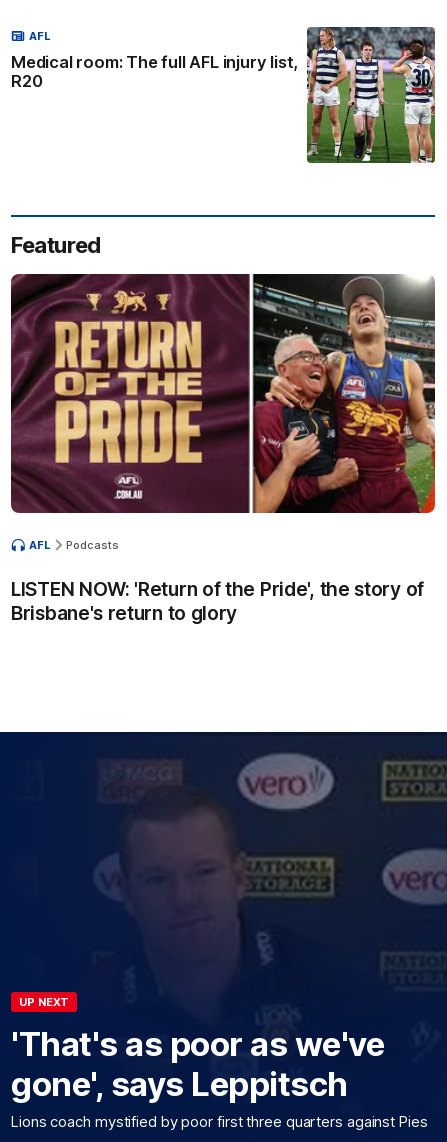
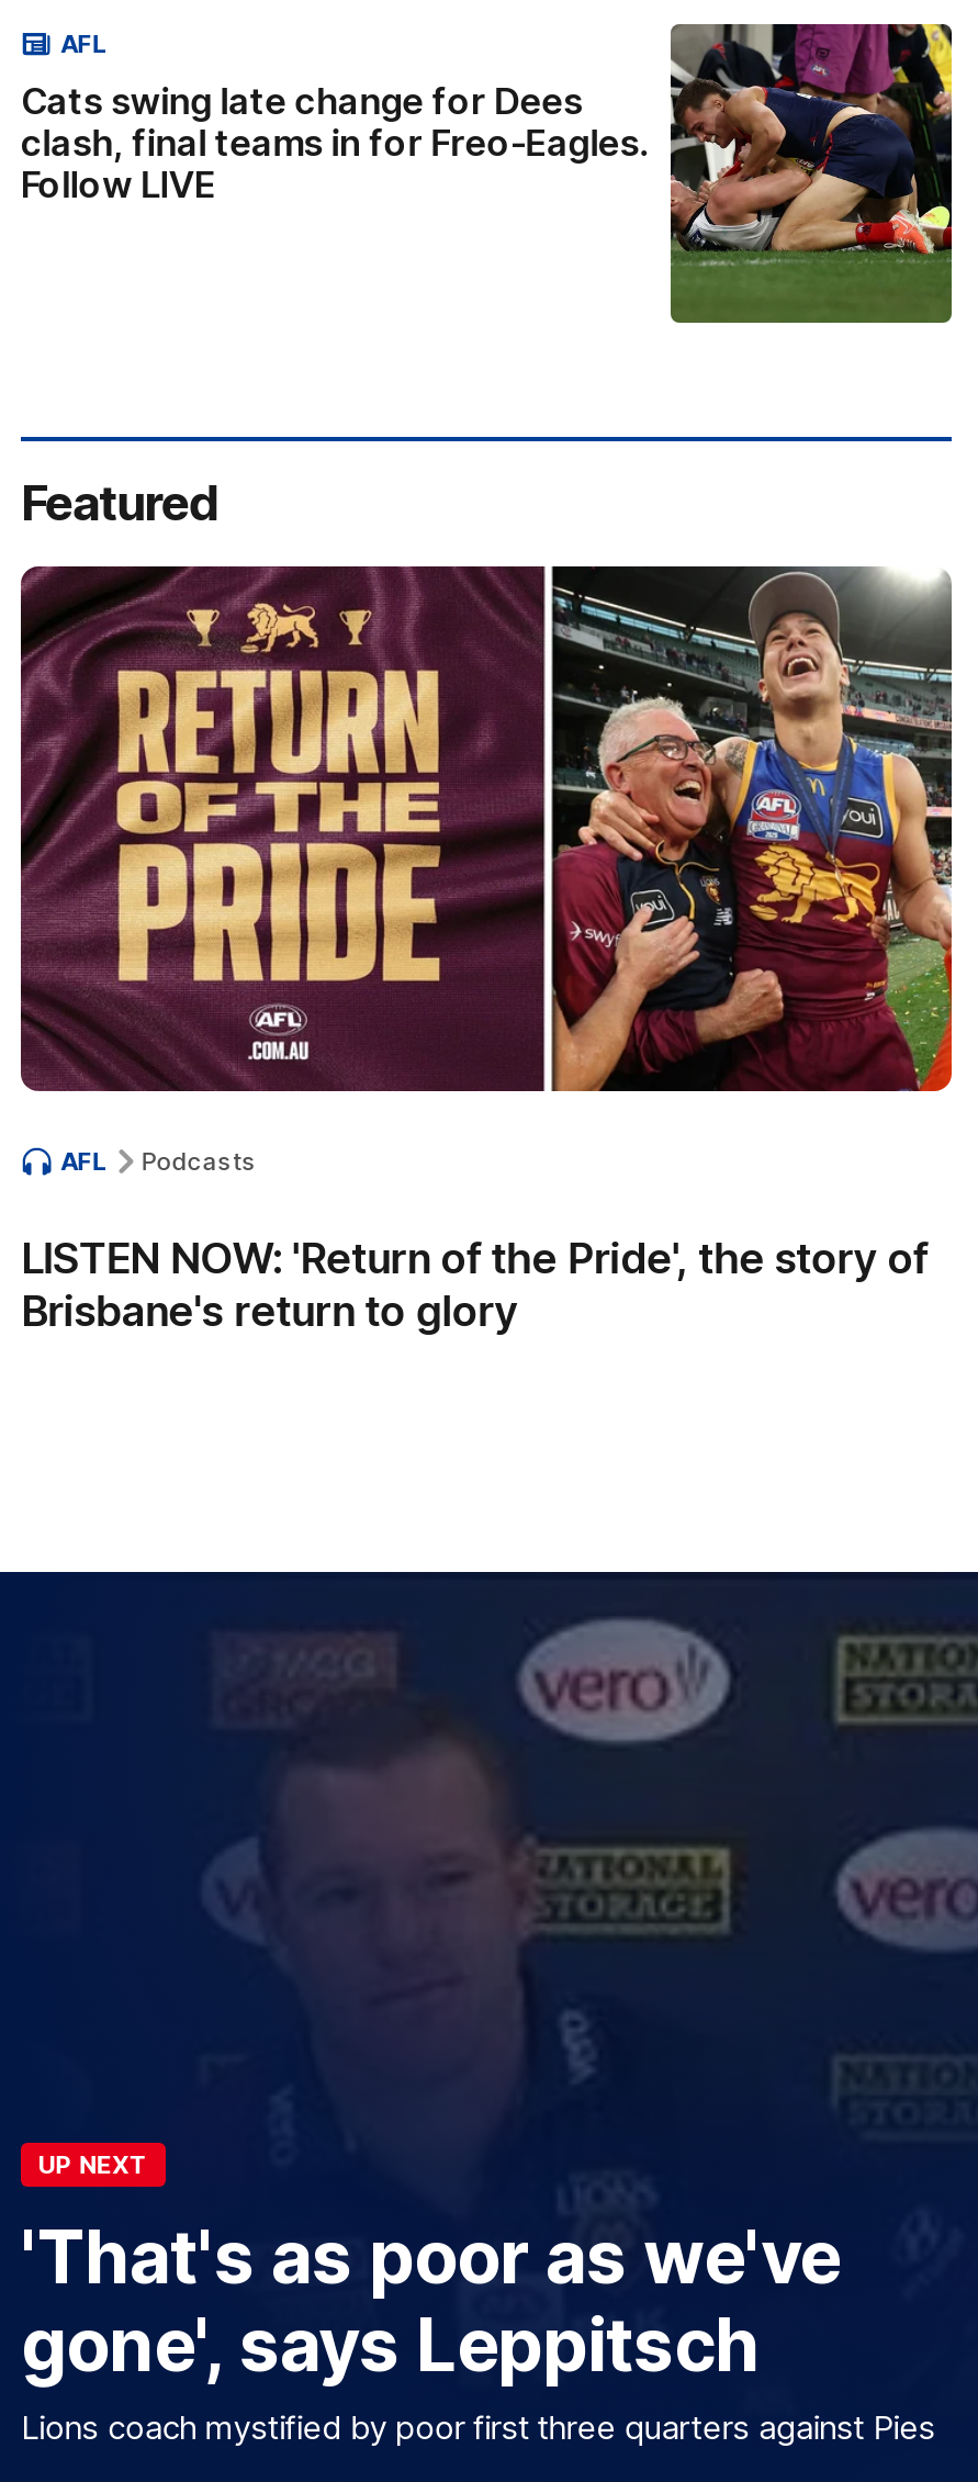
[11,26,436,164] [image] | Medical room: The full AFL injury list, | R20 -> [21,22,954,325] [image] | Cats swing late change for Dees | clash, final teams in for Freo-Eagles. | Follow LIVE

